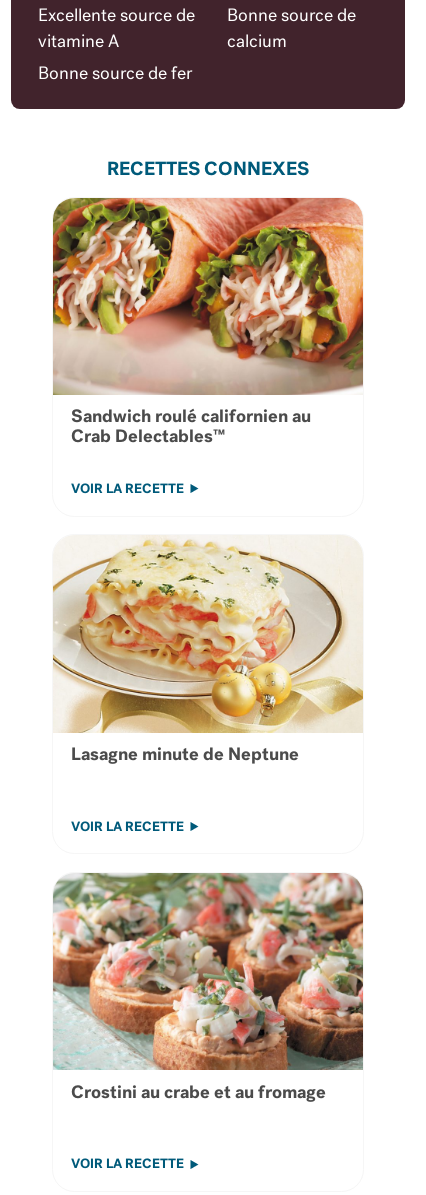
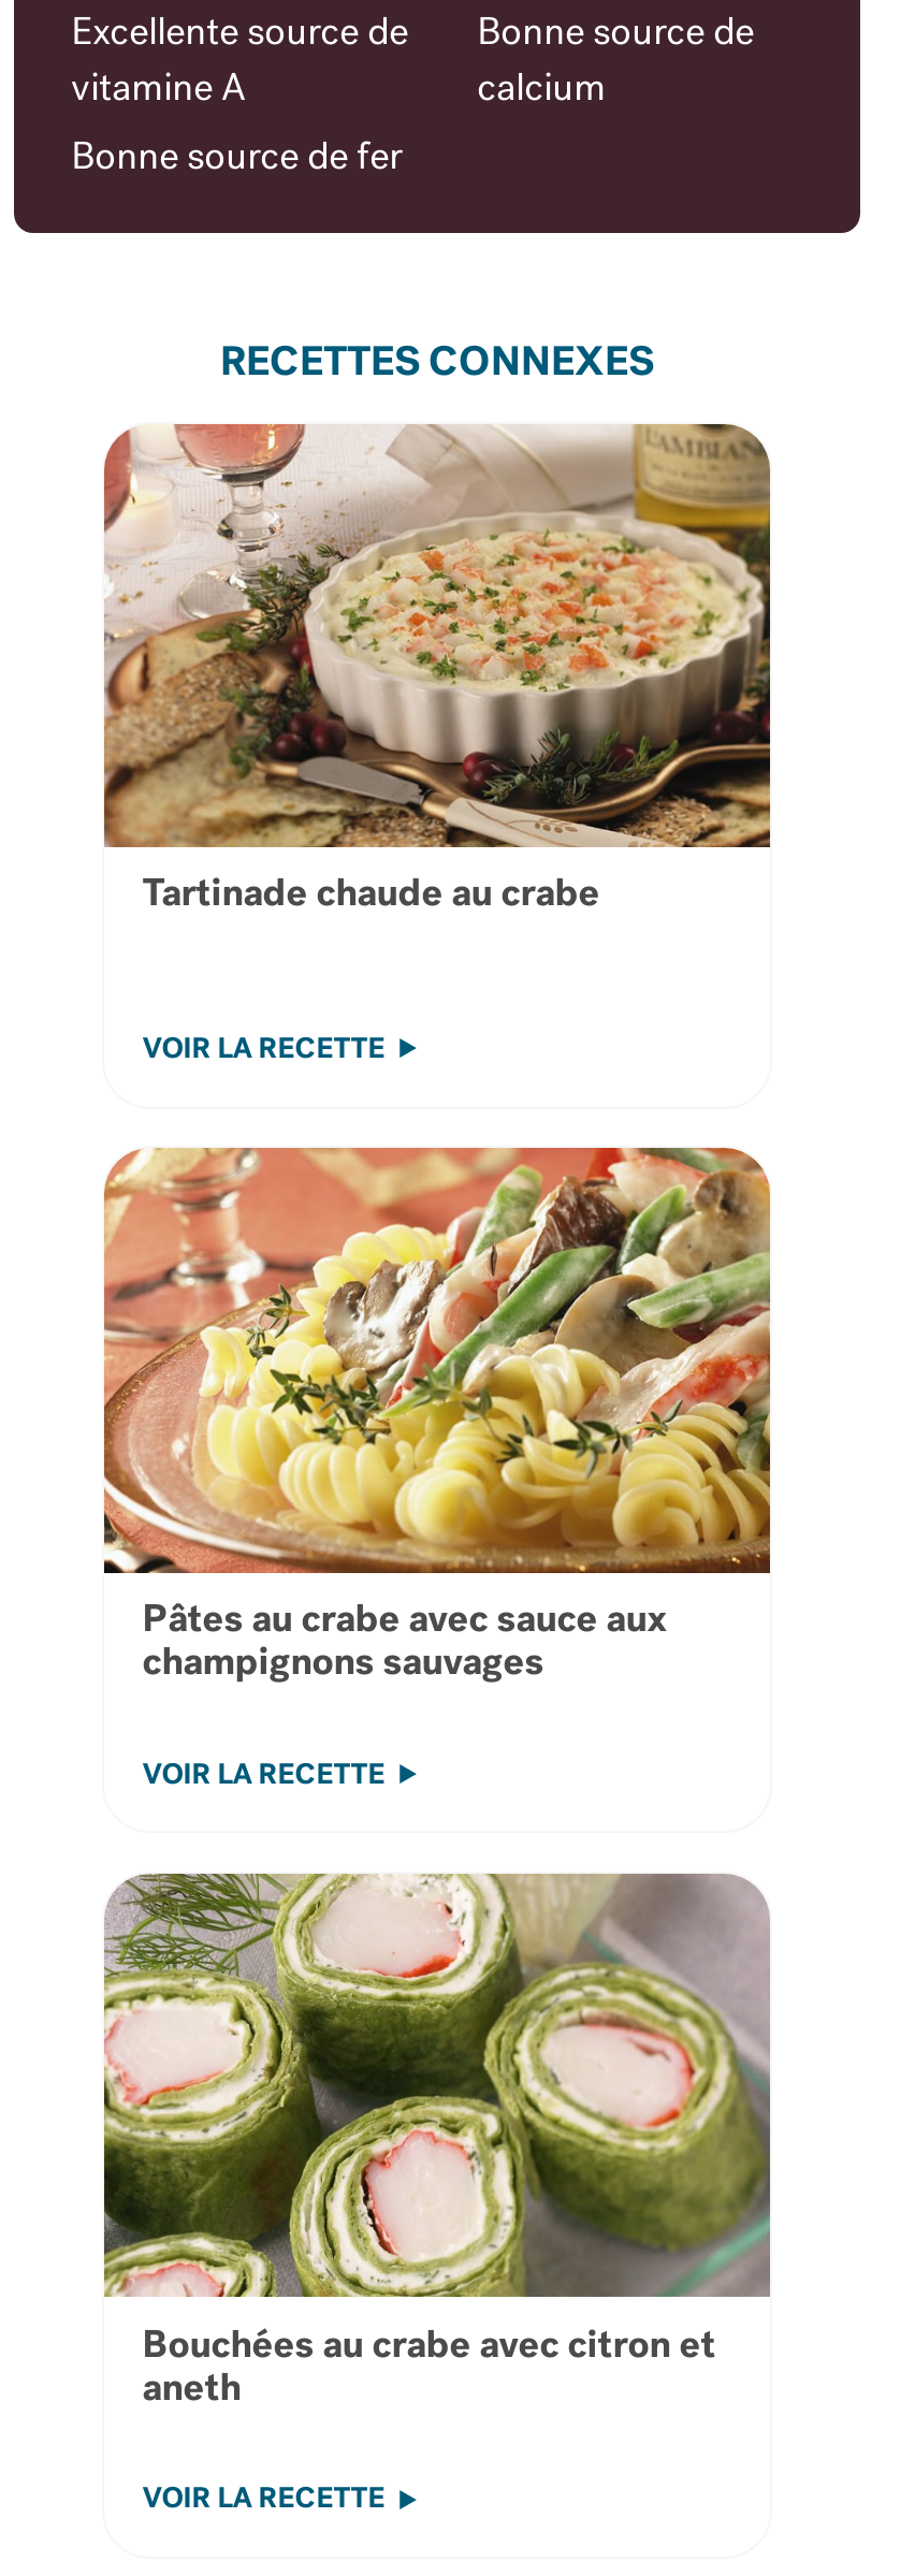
[52,197,364,446] [image] | Sandwich roulé californien au | Crab Delectables™ -> [104,422,772,914] [image] | Tartinade chaude au crabe
[52,535,363,764] [image] | Lasagne minute de Neptune -> [102,1146,772,1683] [image] | Pâtes au crabe avec sauce aux | champignons sauvages
[52,872,364,1102] [image] | Crostini au crabe et au fromage -> [102,1872,772,2408] [image] | Bouchées au crabe avec citron et | aneth

